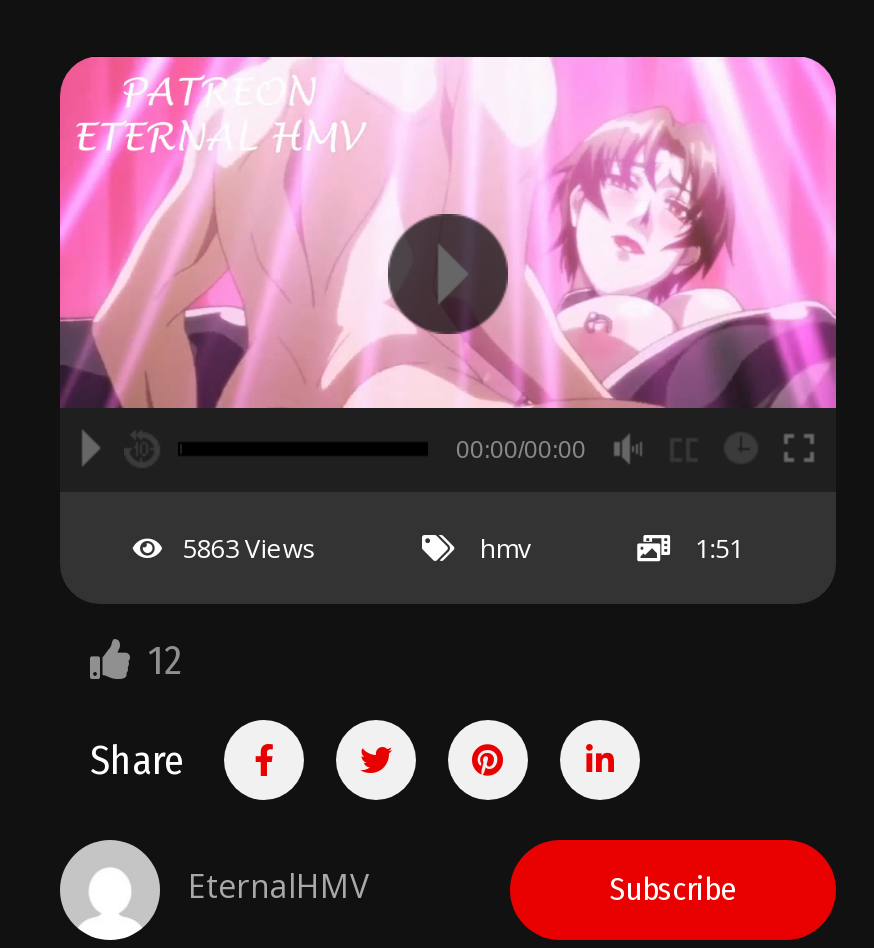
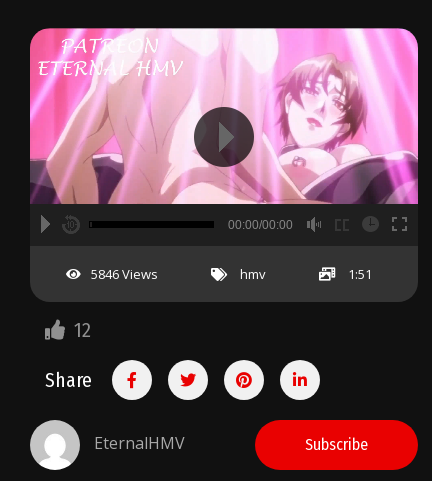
[183,530,317,566] 5863 Views -> [91,265,158,283] 5846 Views

